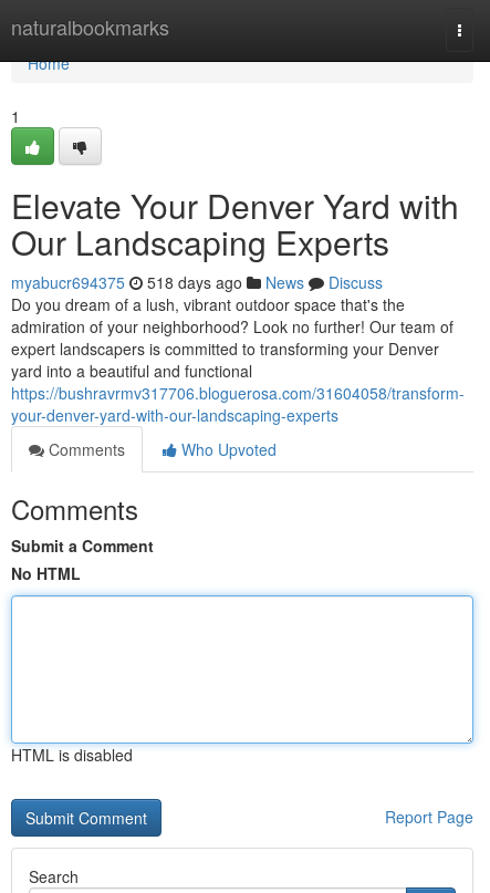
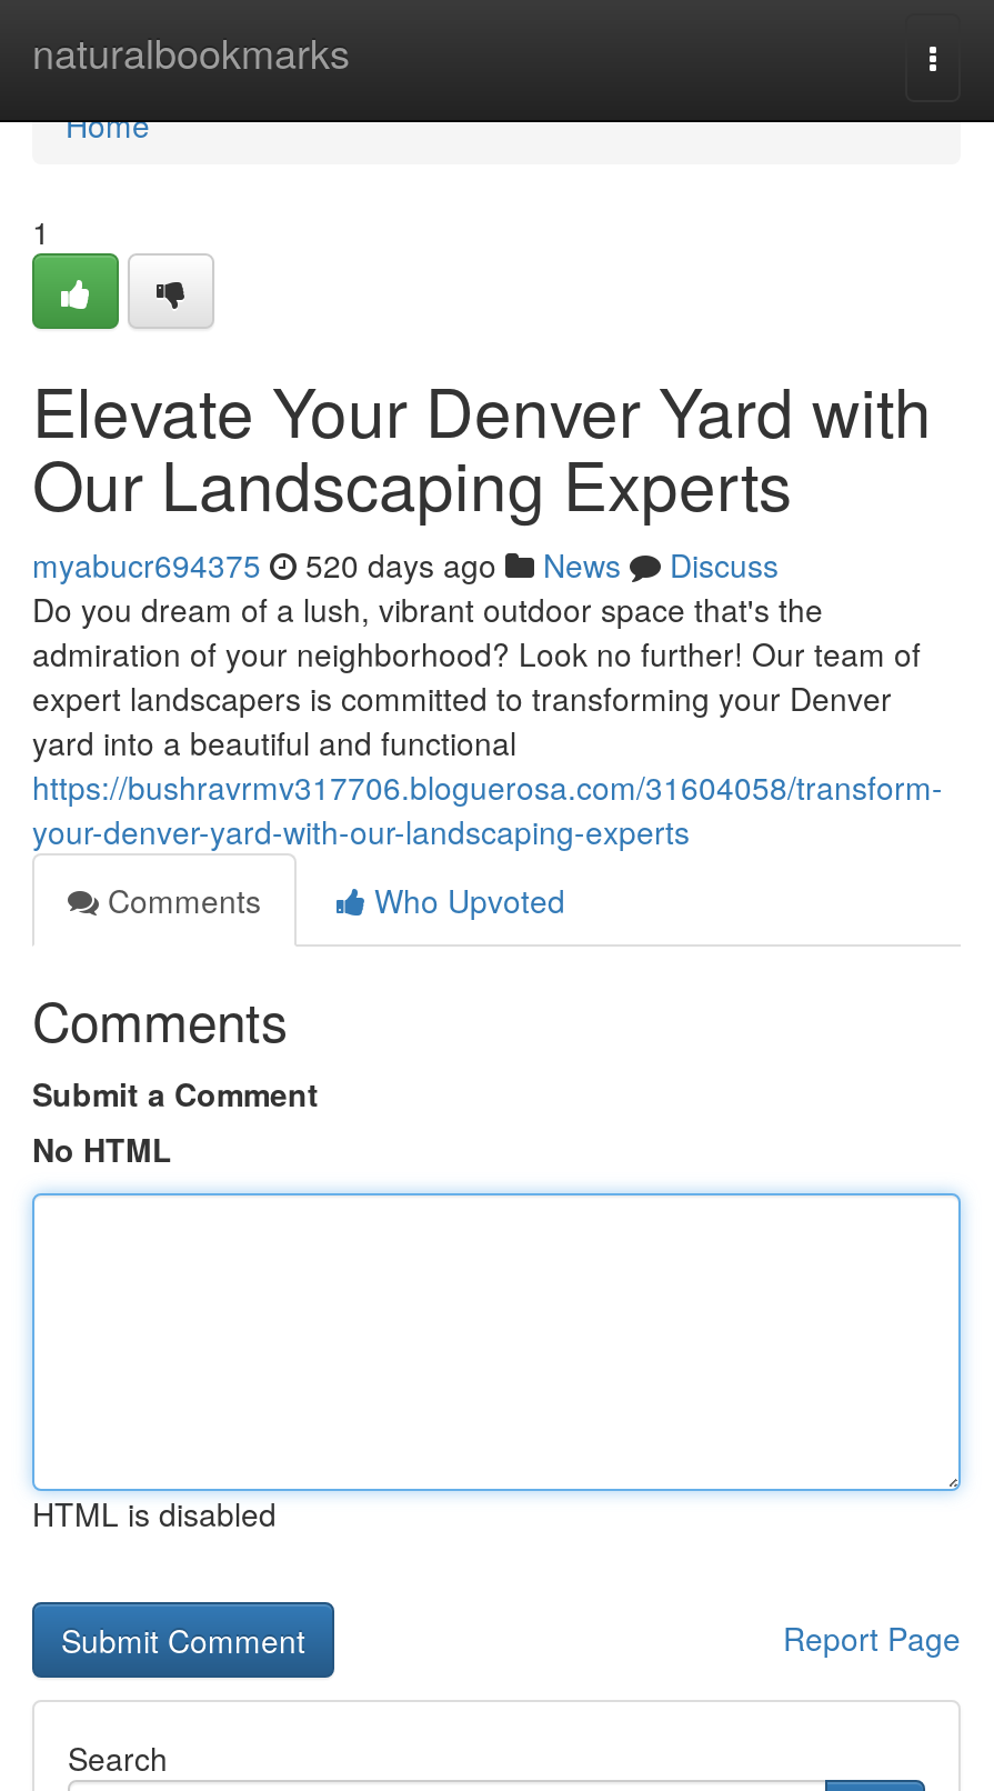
[11,271,383,293] myabucr694375 518 days ago News Discuss -> [32,542,779,587] myabucr694375 520 days ago News Discuss

